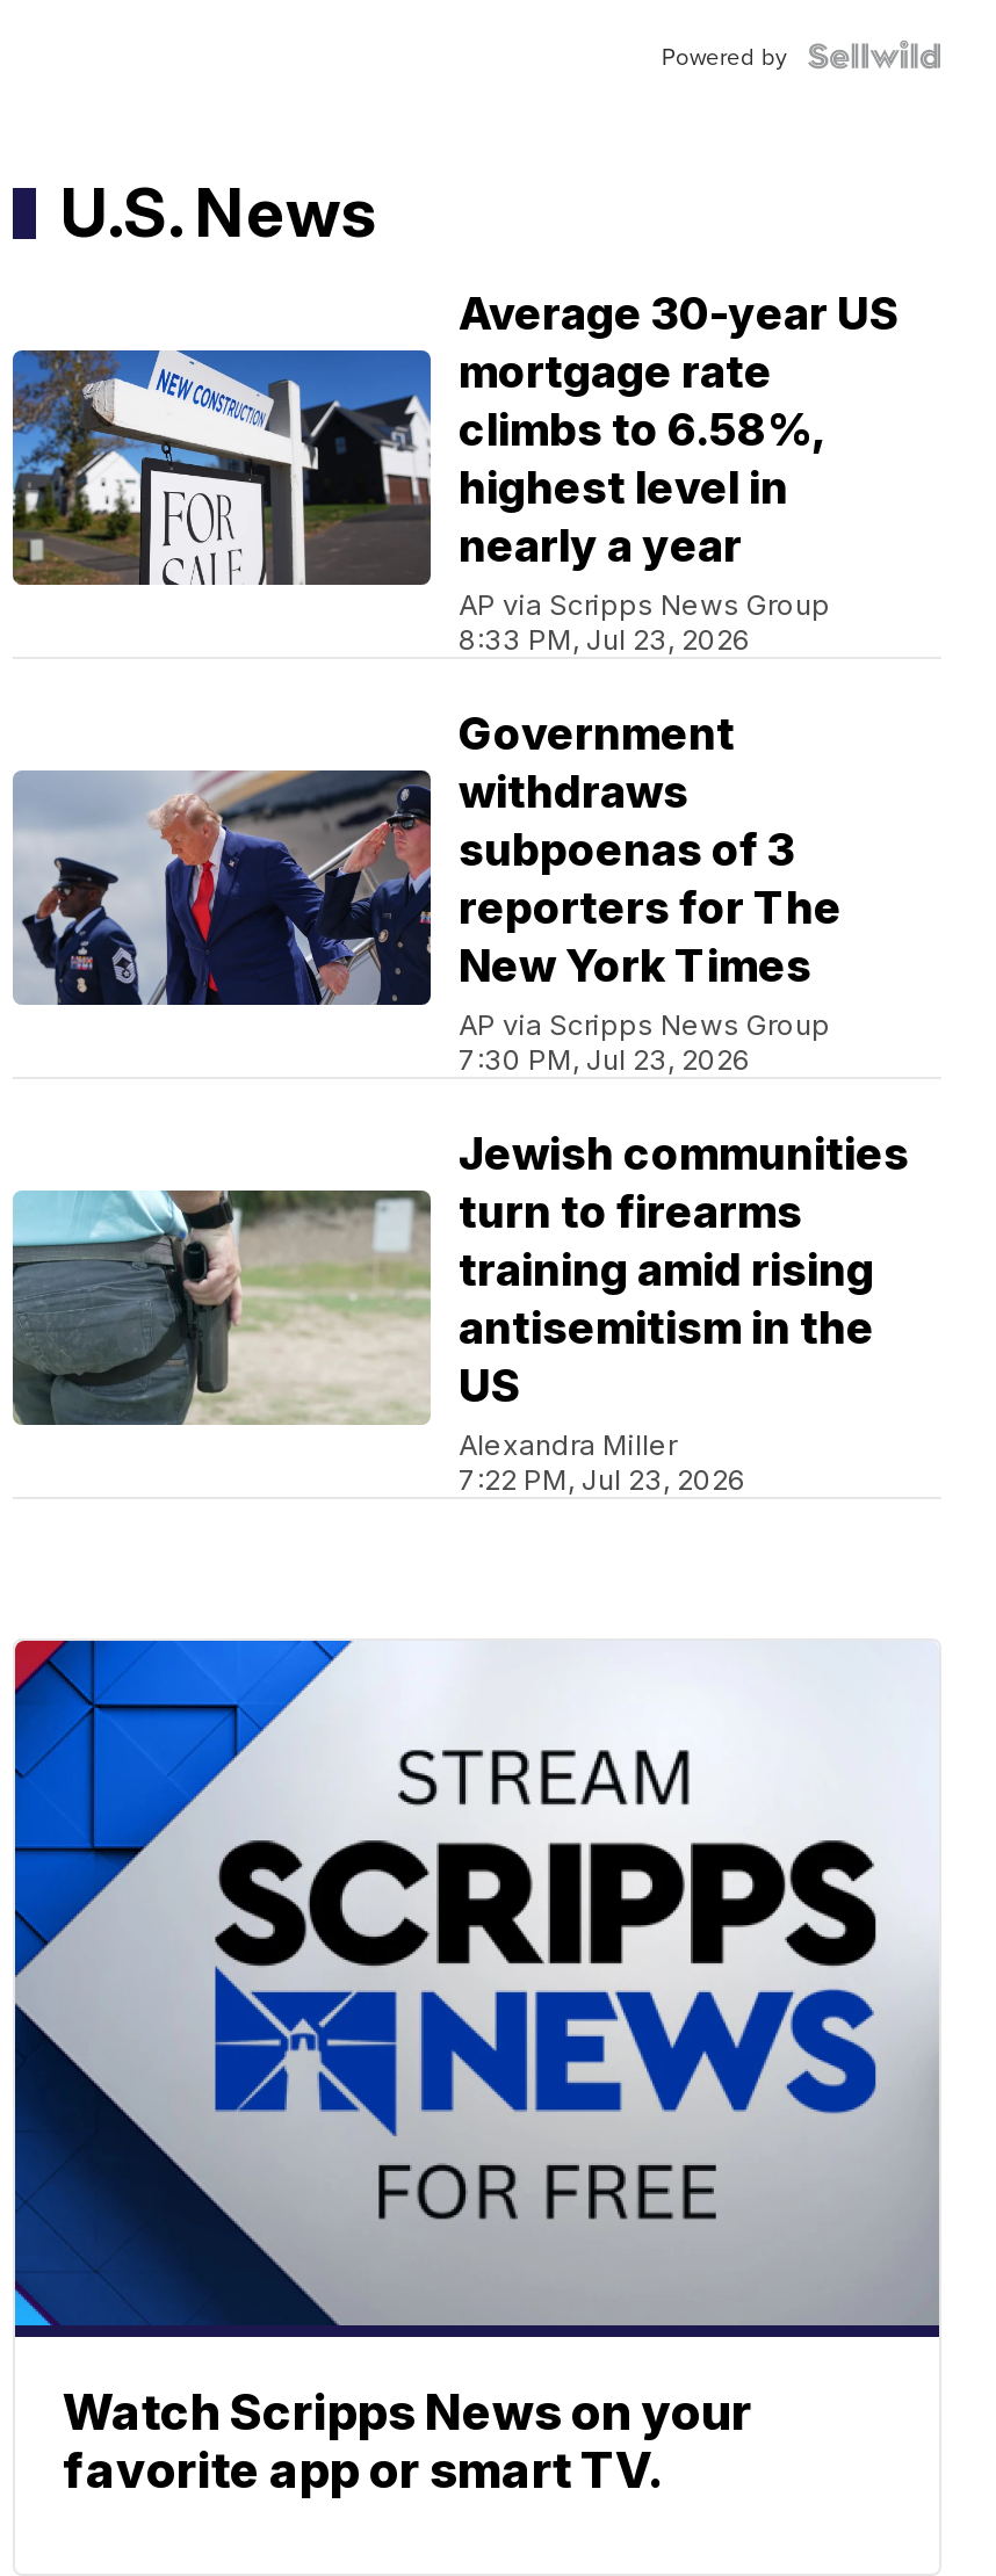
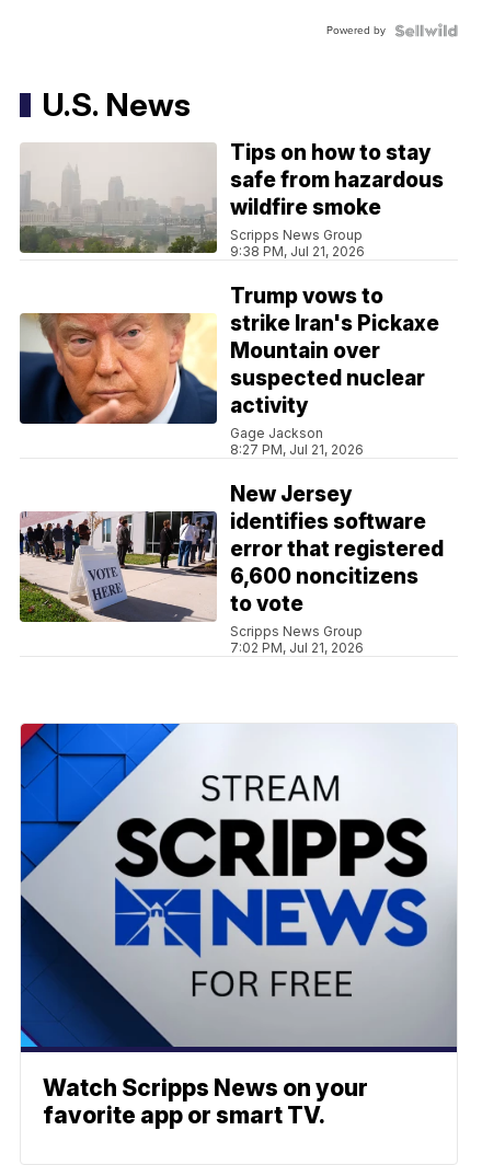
[13,289,900,658] [image] | Average 30-year US | mortgage rate | climbs to 6.58%, | highest level in | nearly a year | AP via Scripps News Group | 8:33 PM, Jul 23, 2026 -> [19,141,444,260] [image] | Tips on how to stay | safe from hazardous | wildfire smoke | Scripps News Group | 9:38 PM, Jul 21, 2026
[15,709,842,1078] [image] | Government | withdraws | subpoenas of 3 | reporters for The | New York Times | AP via Scripps News Group | 7:30 PM, Jul 23, 2026 -> [20,284,439,458] [image] | Trump vows to | strike Iran's Pickaxe | Mountain over | suspected nuclear | activity | Gage Jackson | 8:27 PM, Jul 21, 2026
[10,1129,909,1498] [image] | Jewish communities | turn to firearms | training amid rising | antisemitism in the | US | Alexandra Miller | 7:22 PM, Jul 23, 2026 -> [19,482,444,656] [image] | New Jersey | identifies software | error that registered | 6,600 noncitizens | to vote | Scripps News Group | 7:02 PM, Jul 21, 2026

